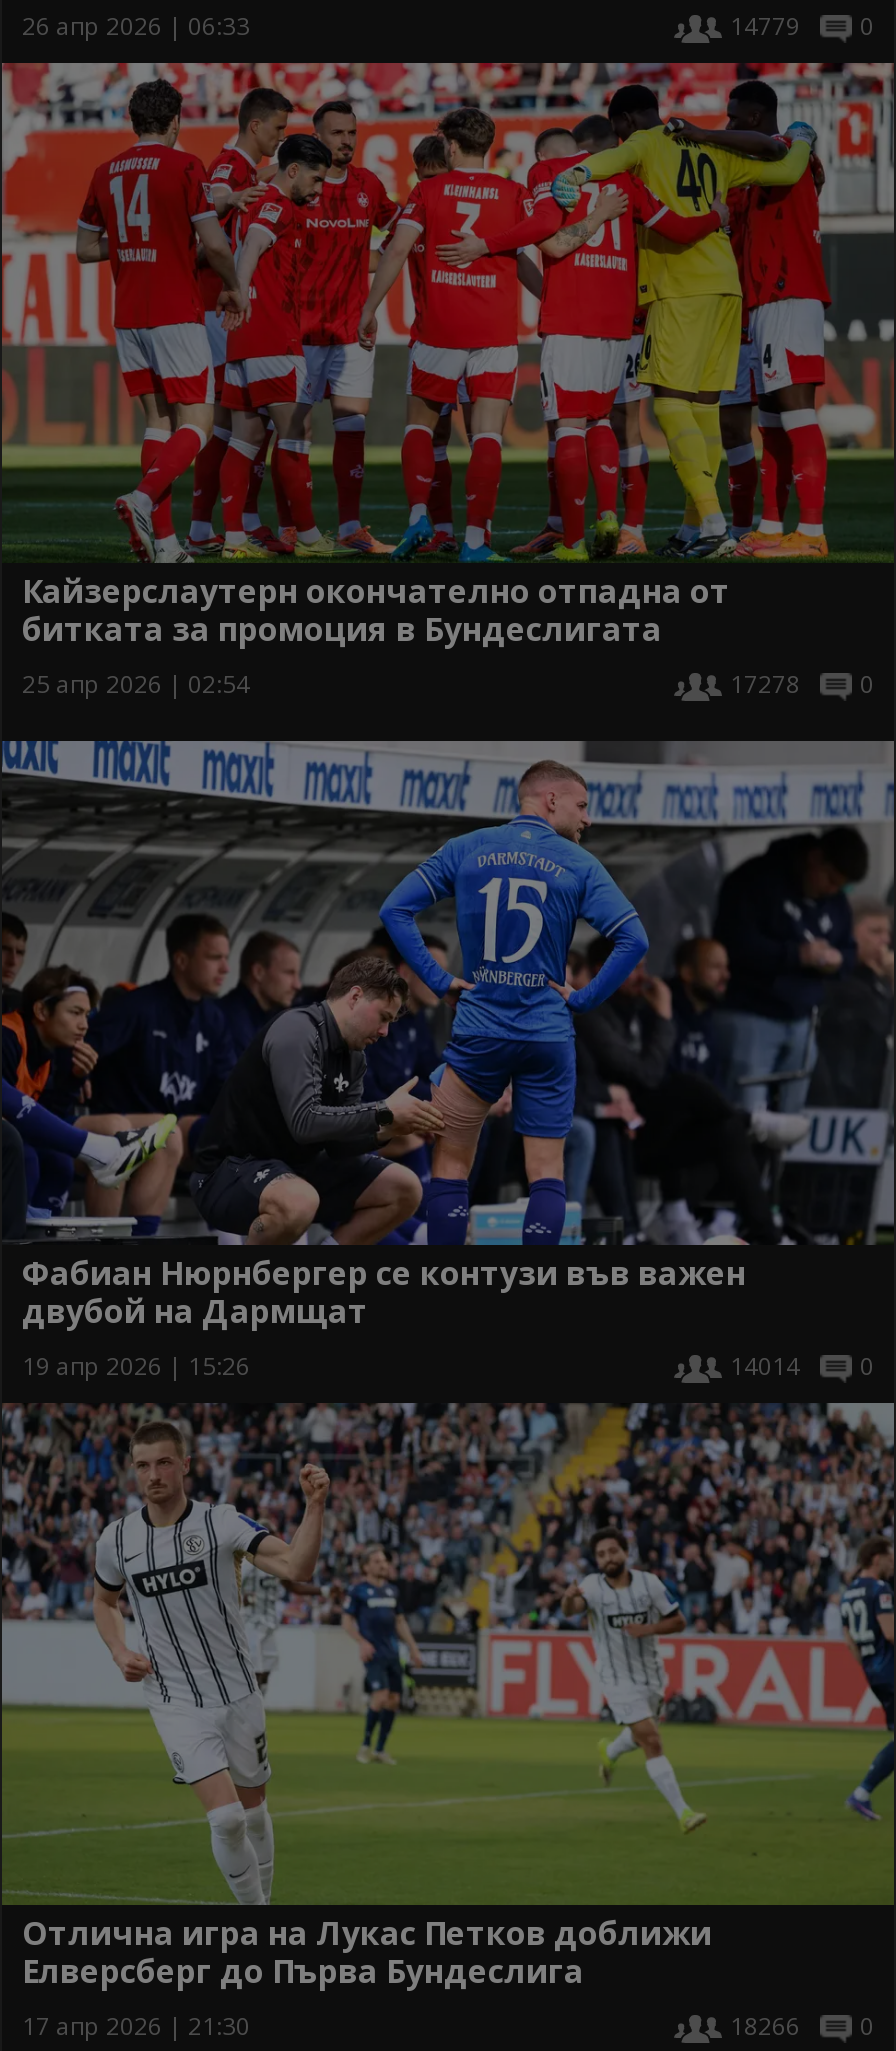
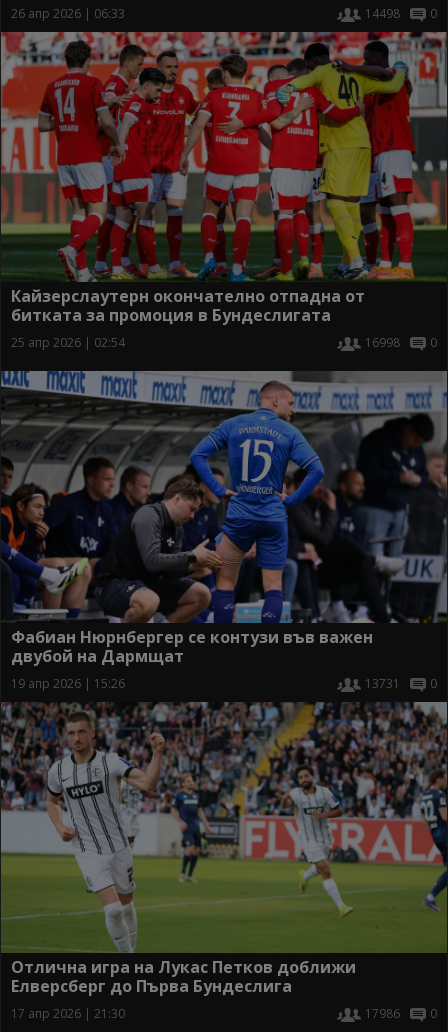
[730,9,874,43] 14779 0 -> [365,5,437,22] 14498 0
[730,668,874,702] 17278 0 -> [365,334,437,351] 16998 0
[730,1348,874,1382] 14014 0 -> [365,674,437,691] 13731 0
[730,2008,874,2042] 18266 0 -> [365,1005,437,1022] 17986 0

